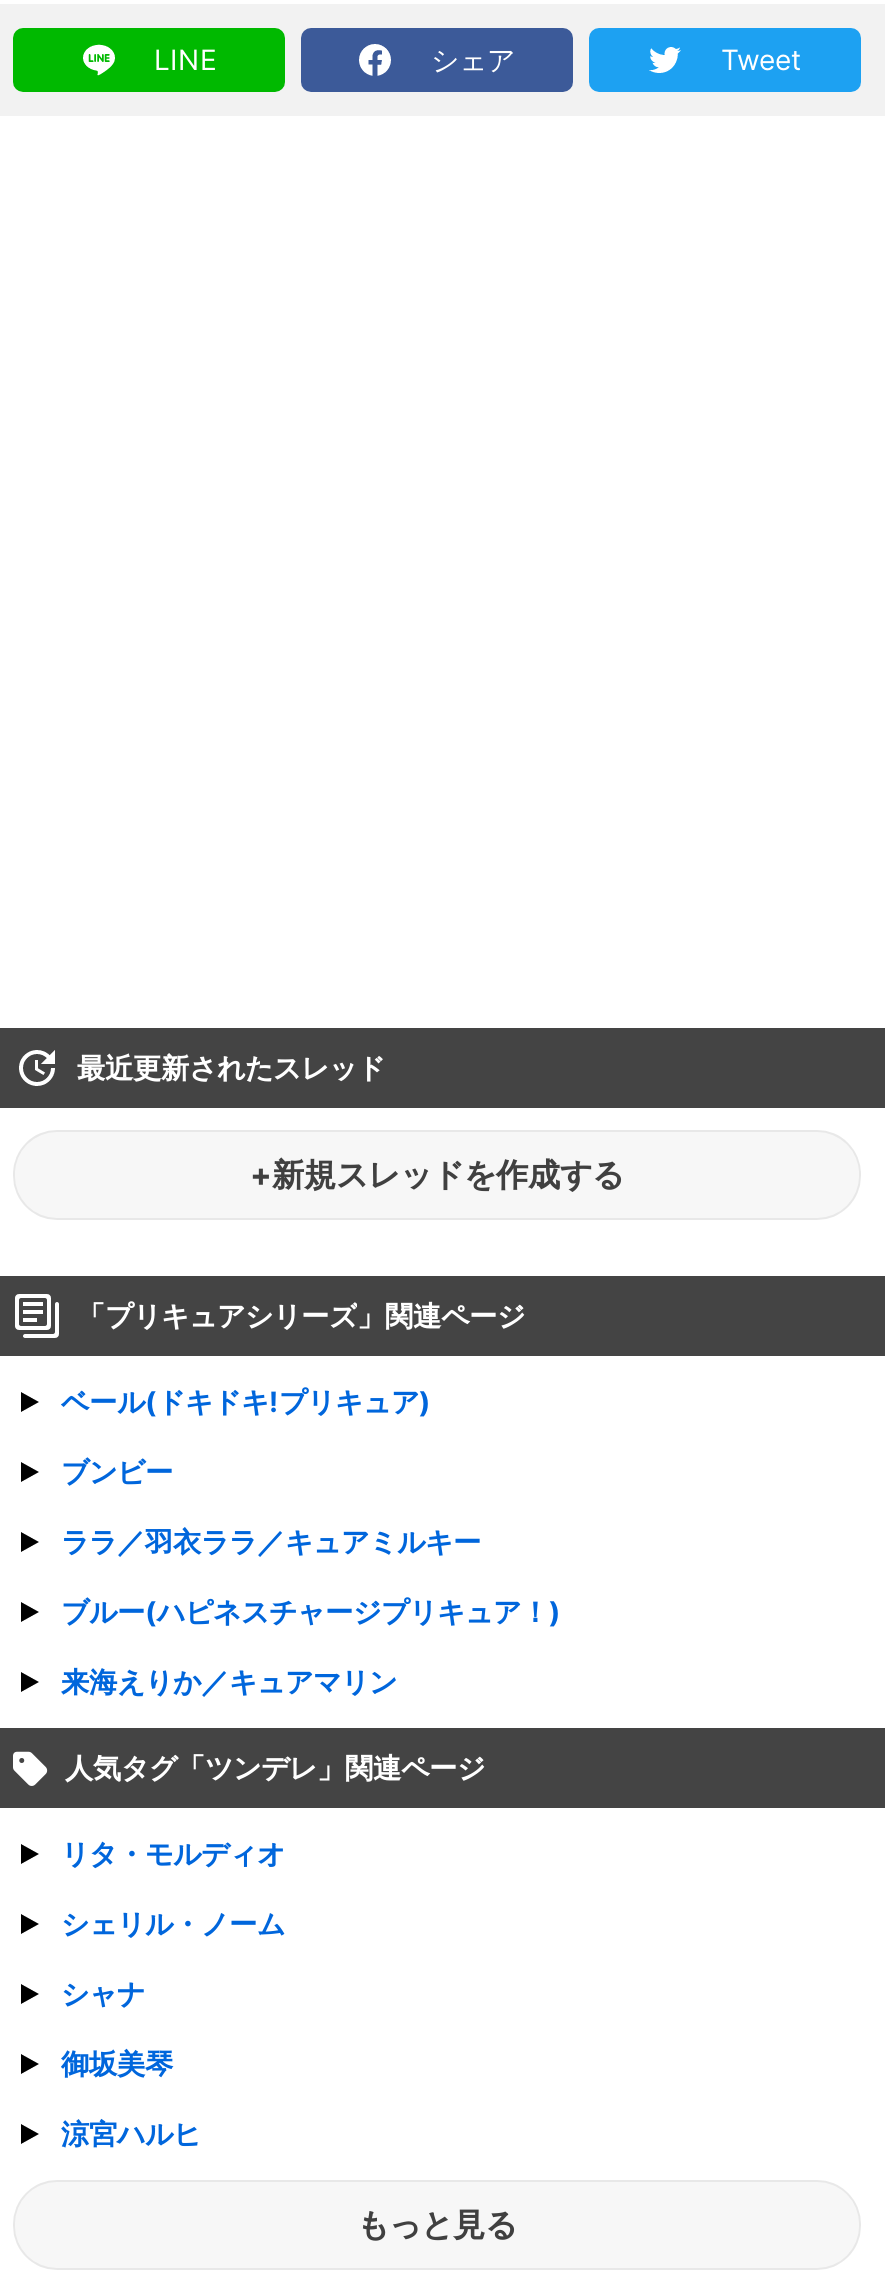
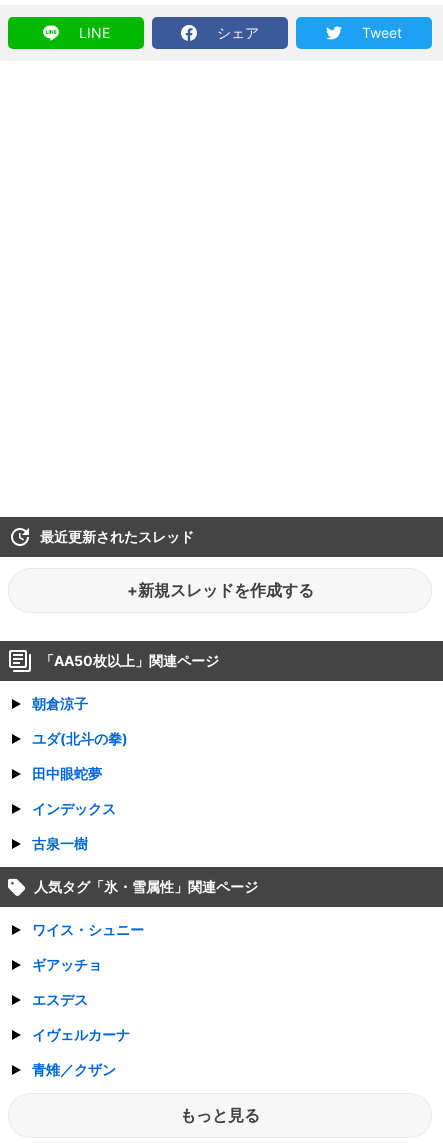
[77,1298,525,1332] 「プリキュアシリーズ」関連ページ -> [40,652,219,669] 「AA50枚以上」関連ページ
[61,1384,431,1418] ベール(ドキドキ!プリキュア) -> [32,695,88,712] 朝倉涼子
[61,1454,173,1488] ブンビー -> [32,730,128,747] ユダ(北斗の拳)
[61,1524,481,1558] ララ／羽衣ララ／キュアミルキー -> [32,765,102,782] 田中眼蛇夢
[61,1594,561,1628] ブルー(ハピネスチャージプリキュア！) -> [32,800,116,817] インデックス
[61,1664,397,1698] 来海えりか／キュアマリン -> [32,835,88,852] 古泉一樹
[65,1750,485,1784] 人気タグ「ツンデレ」関連ページ -> [34,878,258,895] 人気タグ「氷・雪属性」関連ページ
[61,1836,285,1870] リタ・モルディオ -> [32,921,144,938] ワイス・シュニー
[61,1906,285,1940] シェリル・ノーム -> [32,956,102,973] ギアッチョ
[61,1976,145,2010] シャナ -> [32,991,88,1008] エスデス
[61,2046,173,2080] 御坂美琴 -> [32,1026,130,1043] イヴェルカーナ
[61,2116,201,2150] 涼宮ハルヒ -> [32,1061,116,1078] 青雉／クザン

